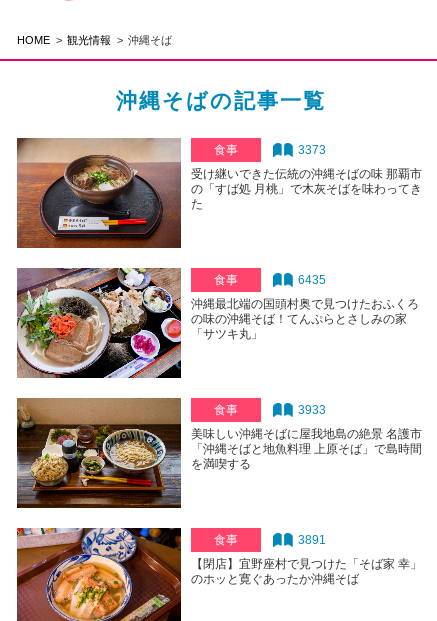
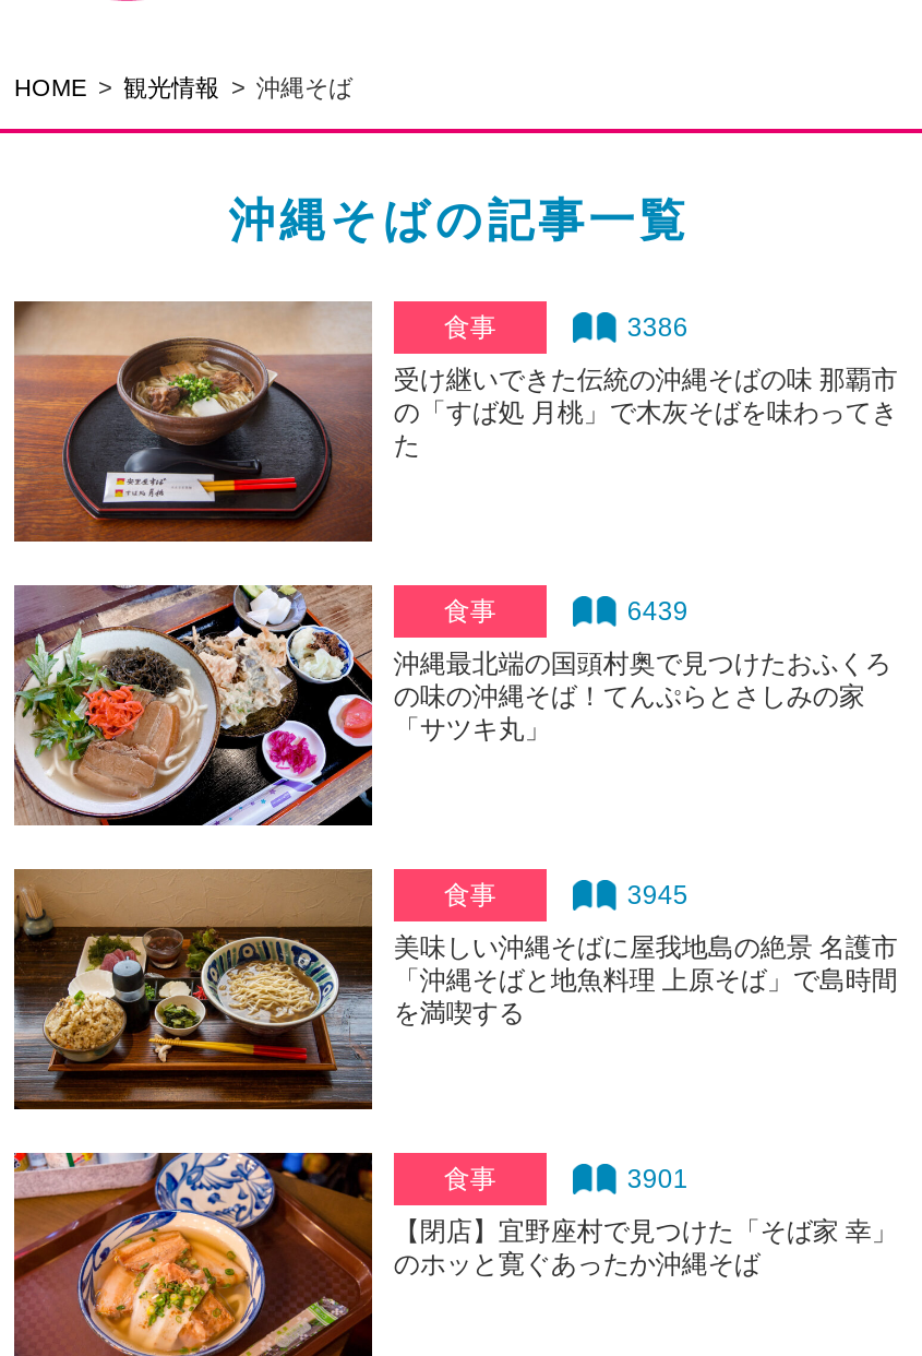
[298,143,326,157] 3373 -> [627,313,688,343] 3386
[298,273,326,287] 6435 -> [627,597,688,627] 6439
[298,403,326,417] 3933 -> [627,880,688,911] 3945
[298,533,326,547] 3891 -> [627,1164,688,1195] 3901

